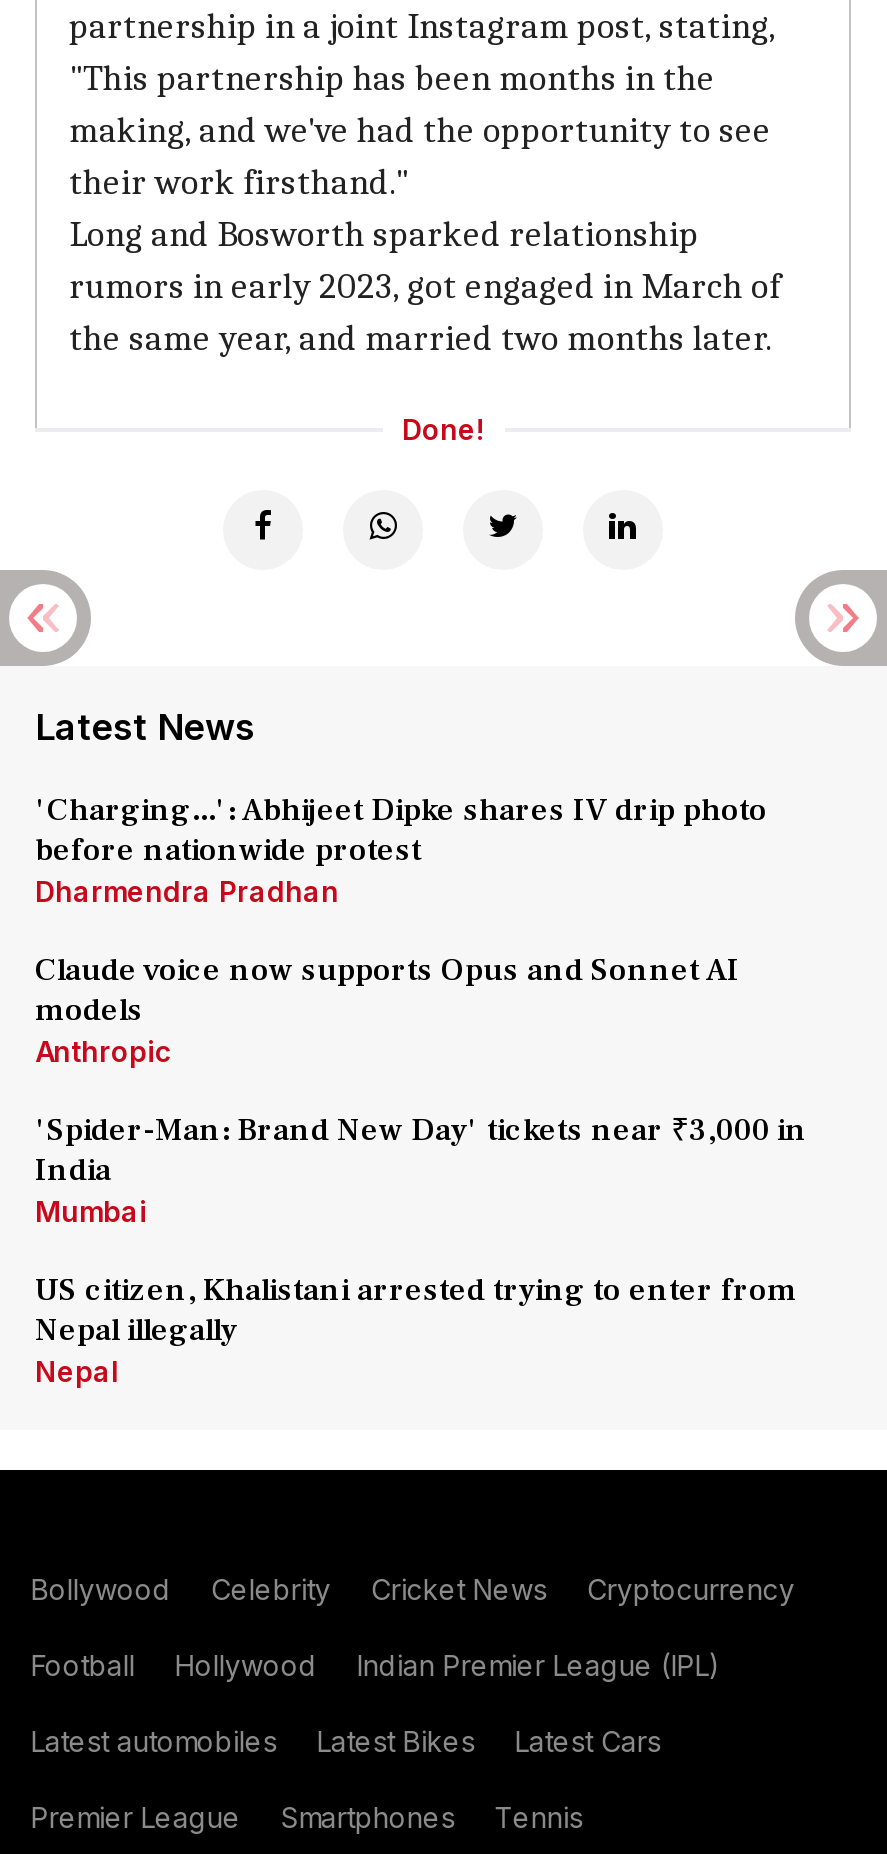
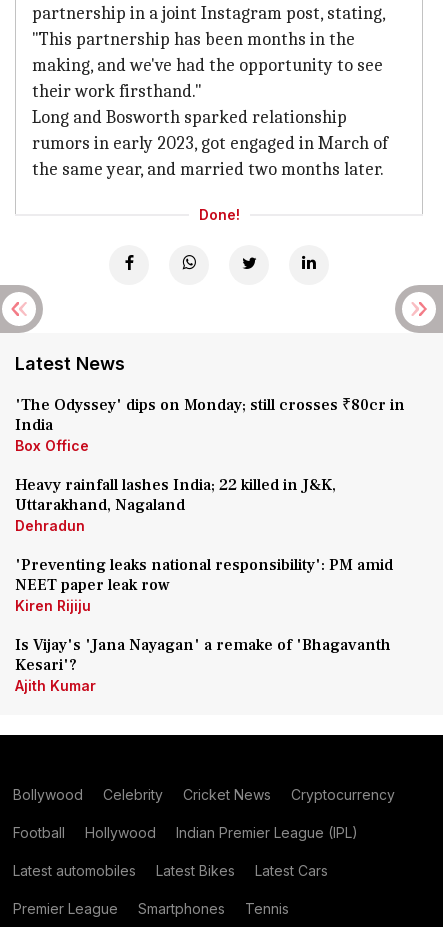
[35,790,807,1150] 'Charging...': Abhijeet Dipke shares IV drip photo | before nationwide protest | Dharmendra Pradhan | Claude voice now supports Opus and Sonnet AI | models | Anthropic | 'Spider-Man: Brand New Day' tickets near ₹3,000 in -> [15,395,405,415] 'The Odyssey' dips on Monday; still crosses ₹80cr in
moved [35,1150,111,1190] -> [15,415,53,435]: India
[35,1194,797,1388] Mumbai | US citizen, Khalistani arrested trying to enter from | Nepal illegally | Nepal -> [15,437,393,694] Box Office | Heavy rainfall lashes India; 22 killed in J&K, | Uttarakhand, Nagaland | Dehradun | 'Preventing leaks national responsibility': PM amid | NEET paper leak row | Kiren Rijiju | Is Vijay's 'Jana Nayagan' a remake of 'Bhagavanth | Kesari'? | Ajith Kumar

